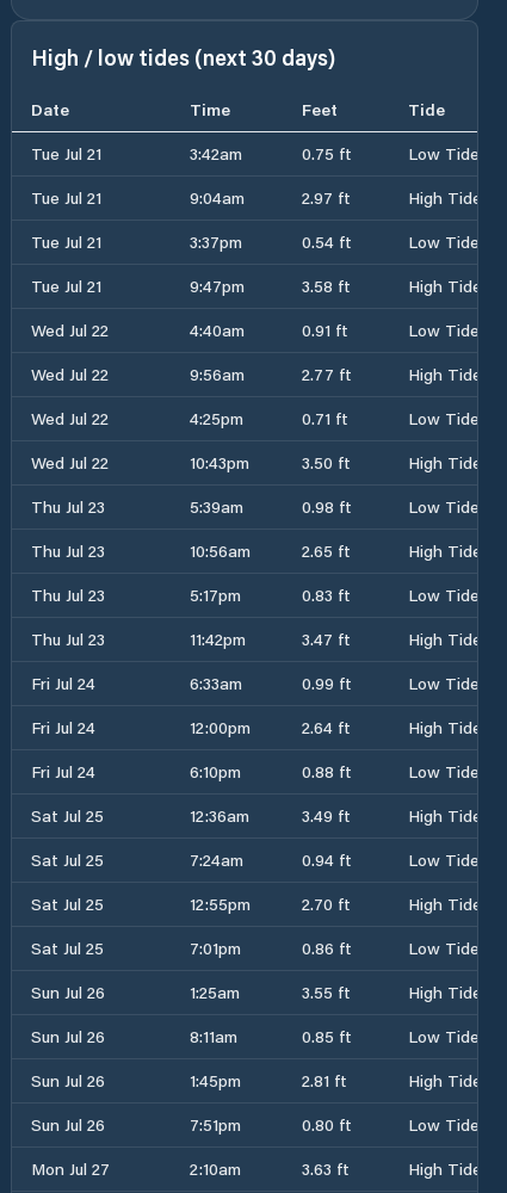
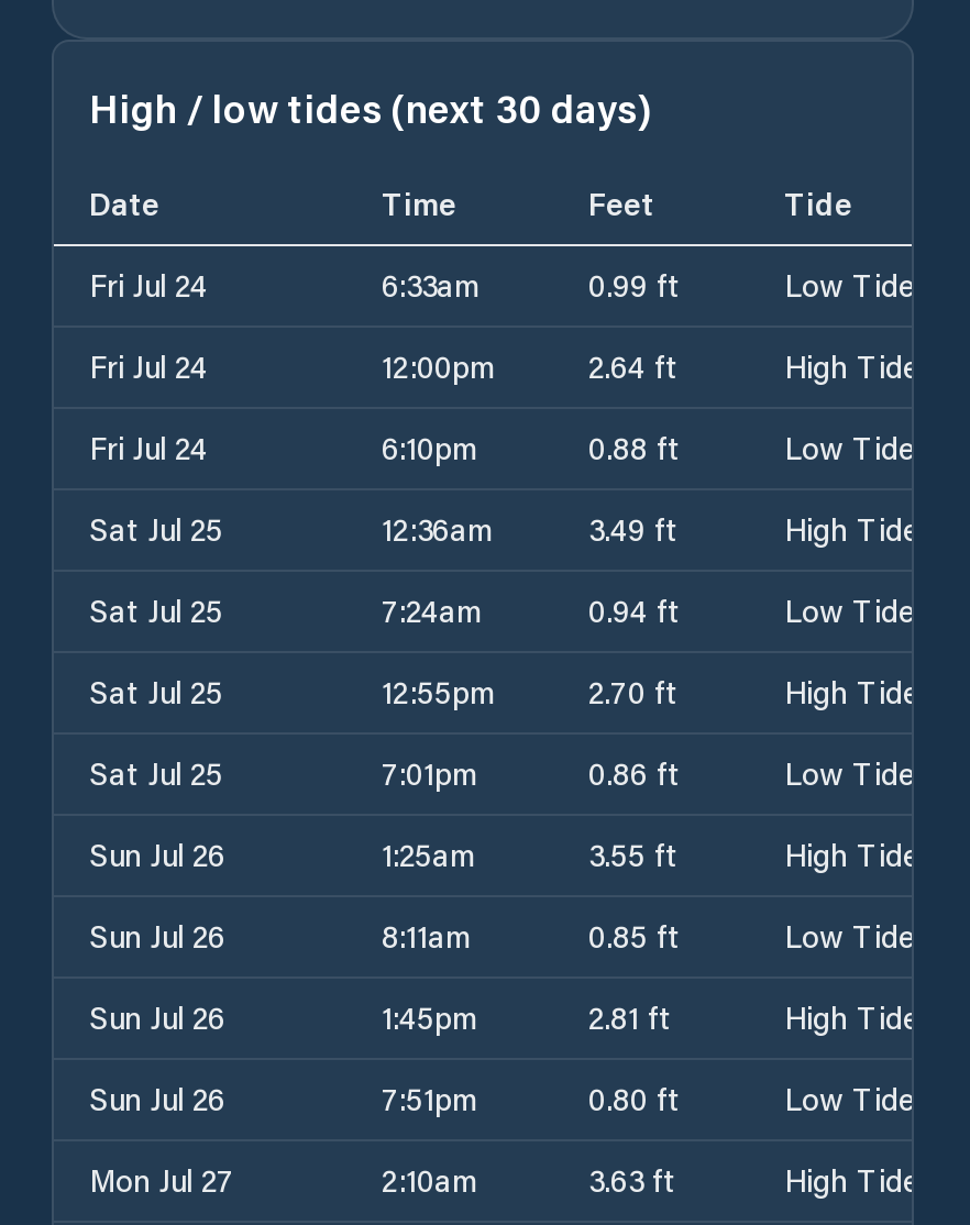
[31,142,482,650] Tue Jul 21 | 3:42am | 0.75 ft | Low Tide | Tue Jul 21 | 9:04am | 2.97 ft | High Tide | Tue Jul 21 | 3:37pm | 0.54 ft | Low Tide | Tue Jul 21 | 9:47pm | 3.58 ft | High Tide | Wed Jul 22 | 4:40am | 0.91 ft | Low Tide | Wed Jul 22 | 9:56am | 2.77 ft | High Tide | Wed Jul 22 | 4:25pm | 0.71 ft | Low Tide | Wed Jul 22 | 10:43pm | 3.50 ft | High Tide | Thu Jul 23 | 5:39am | 0.98 ft | Low Tide | Thu Jul 23 | 10:56am | 2.65 ft | High Tide | Thu Jul 23 | 5:17pm | 0.83 ft | Low Tide | Thu Jul 23 | 11:42pm | 3.47 ft | High Tide -> none

